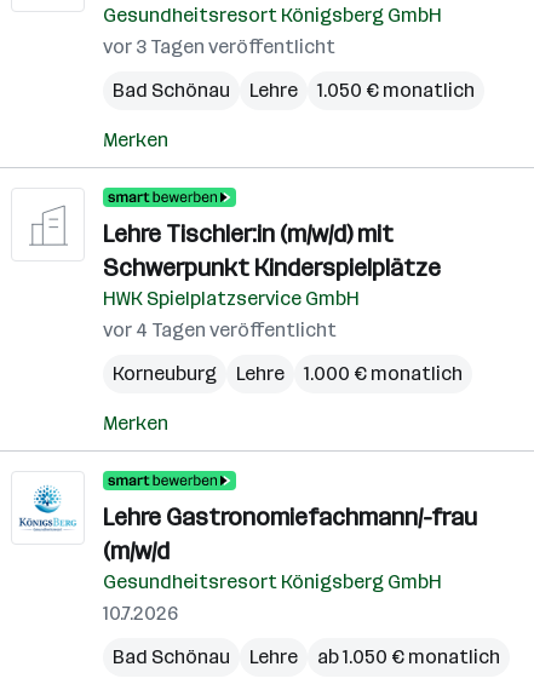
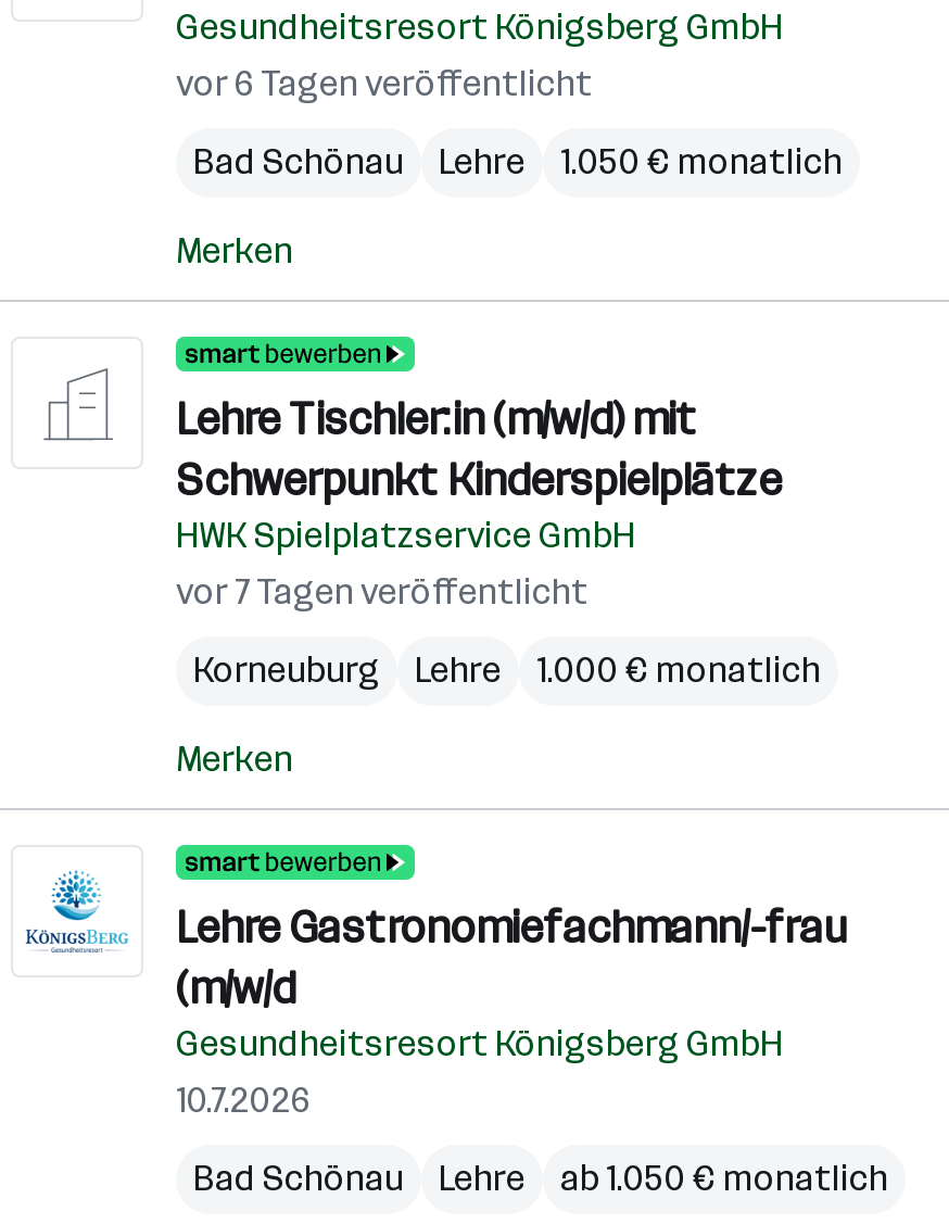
[103,35,335,58] vor 3 Tagen veröffentlicht -> [176,63,593,104] vor 6 Tagen veröffentlicht
[103,318,337,341] vor 4 Tagen veröffentlicht -> [176,571,589,613] vor 7 Tagen veröffentlicht

